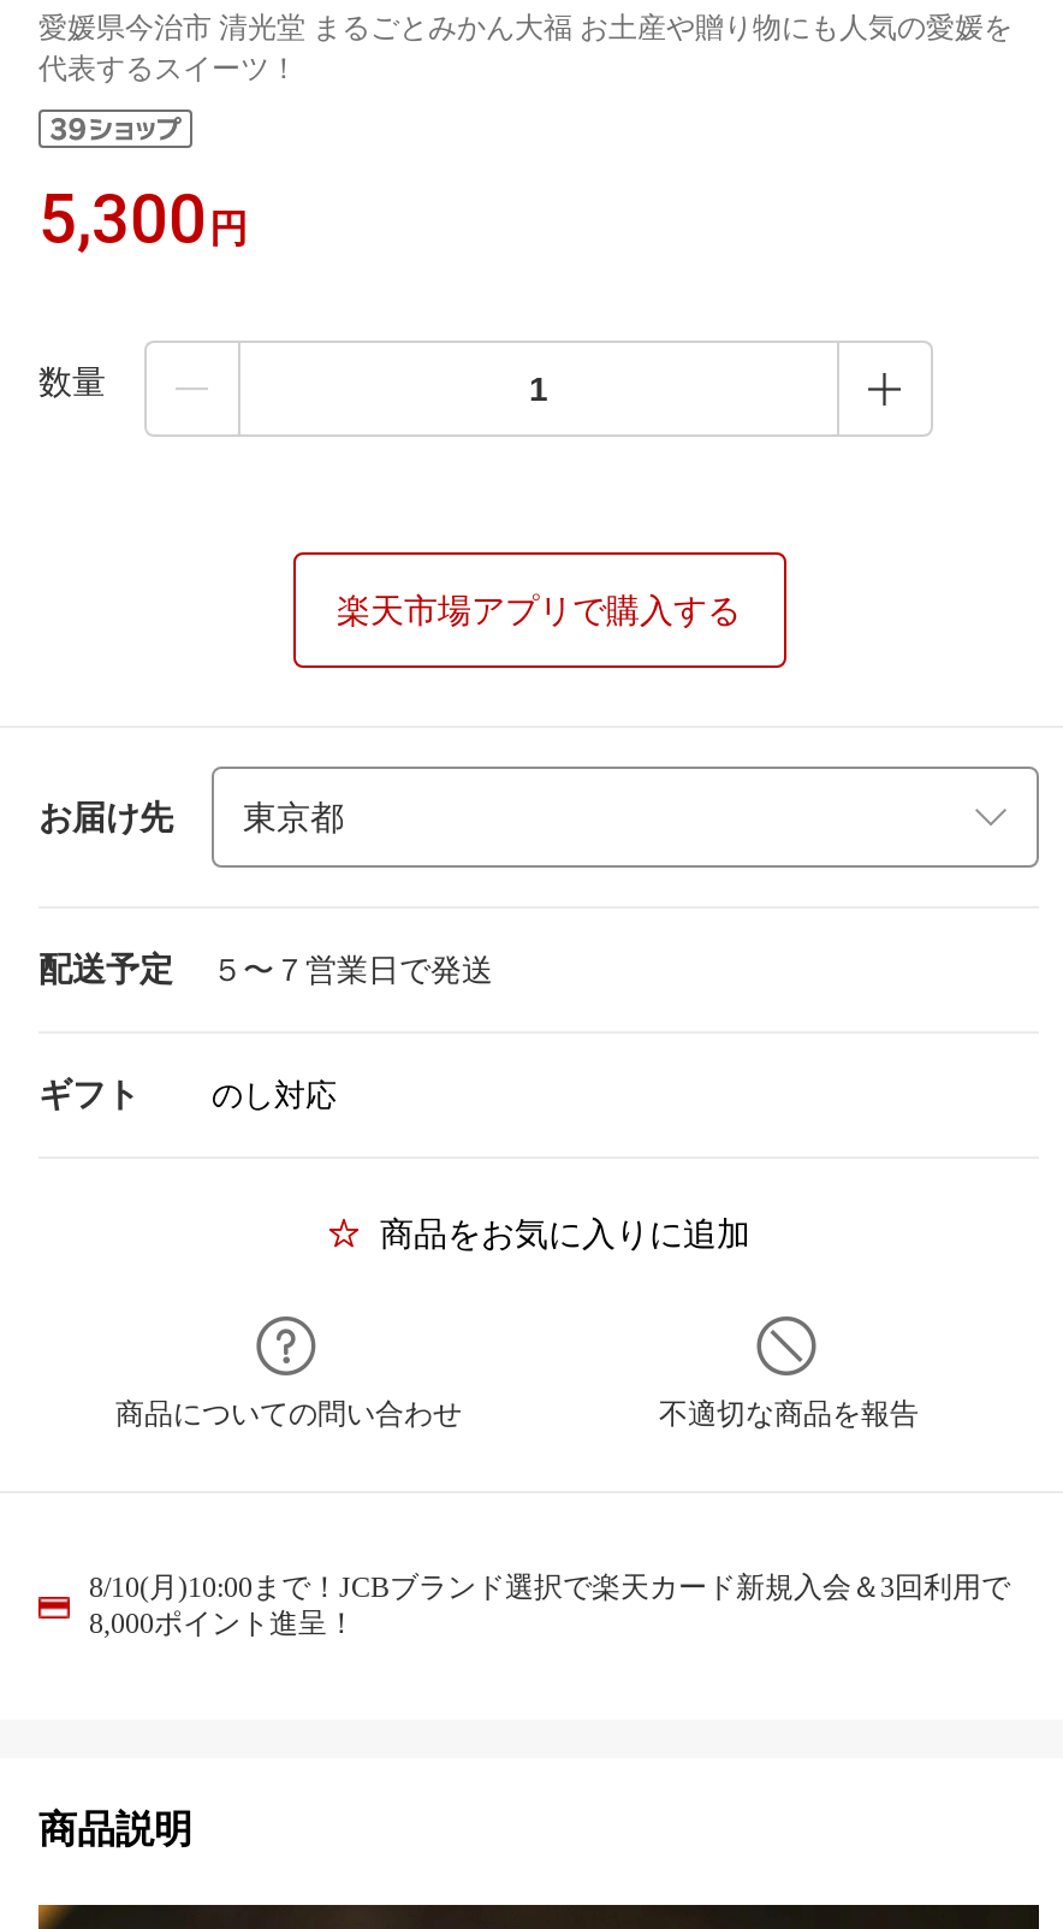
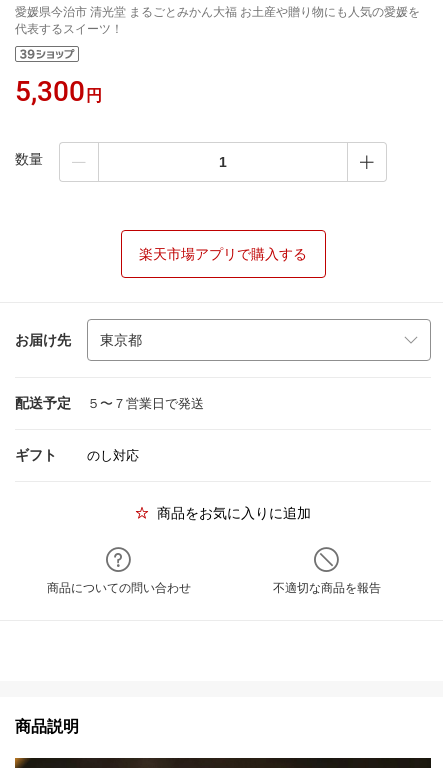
[89,1570,1010,1640] 8/10(月)10:00まで！JCBブランド選択で楽天カード新規入会＆3回利用で | 8,000ポイント進呈！ -> none

